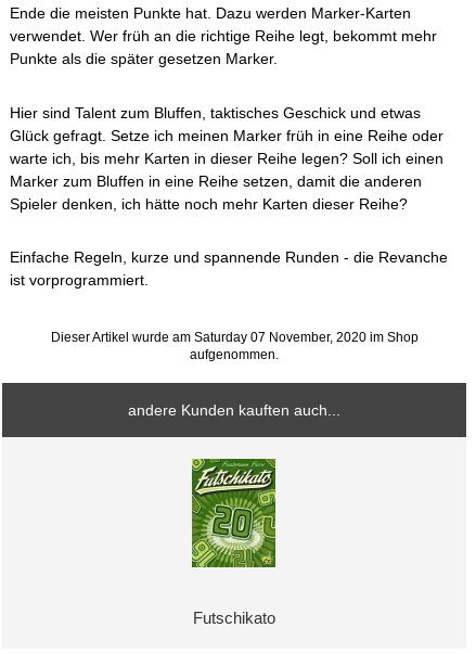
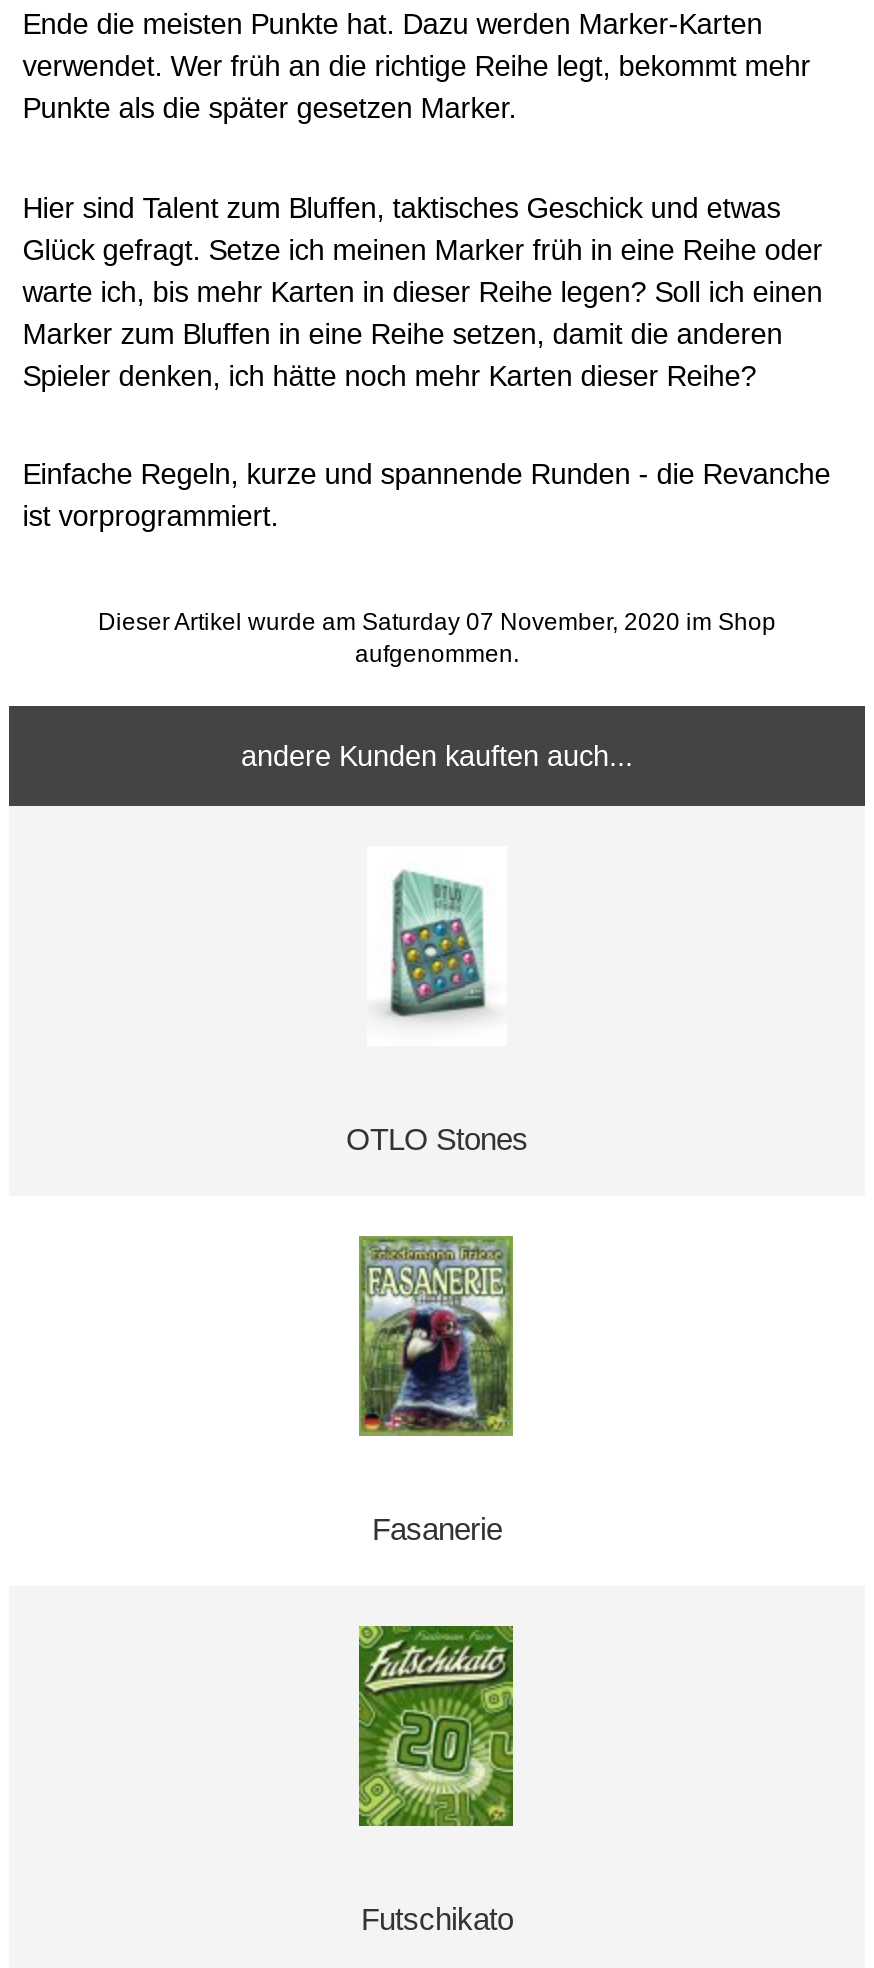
none -> [346,1123,528,1157] OTLO Stones
none -> [357,1234,515,1547] [image] | Fasanerie
none -> [383,870,487,1020] [image]

